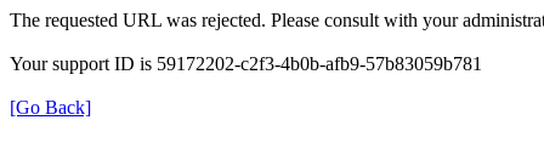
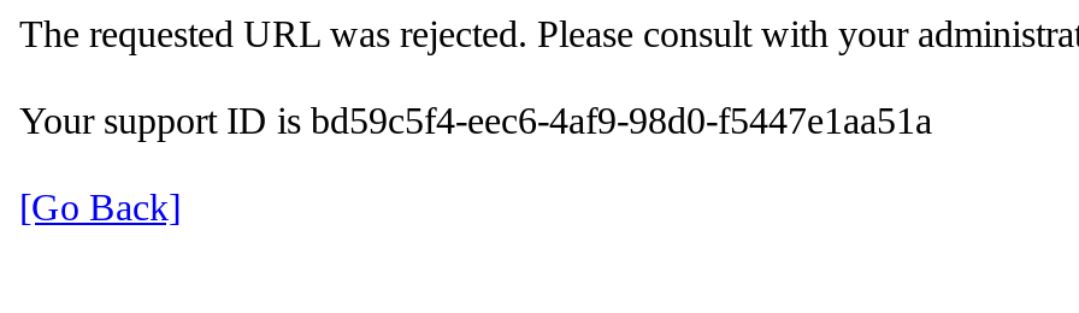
[10,53,482,74] Your support ID is 59172202-c2f3-4b0b-afb9-57b83059b781 -> [19,100,932,141] Your support ID is bd59c5f4-eec6-4af9-98d0-f5447e1aa51a

